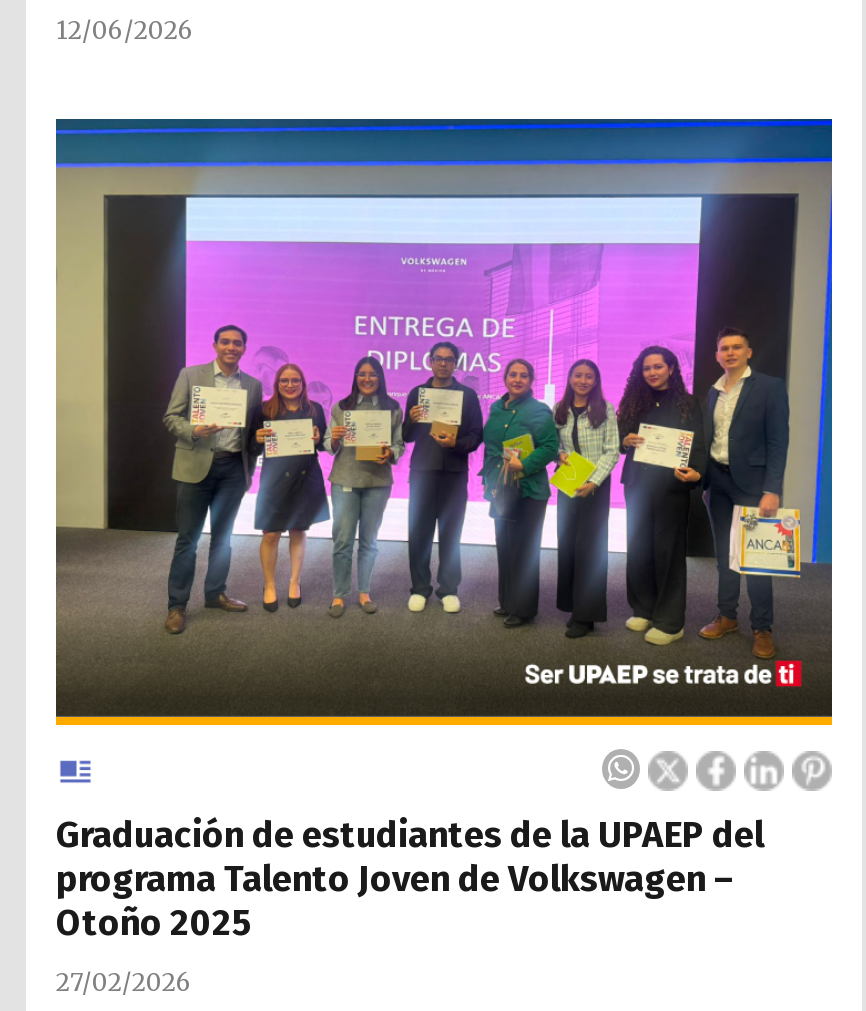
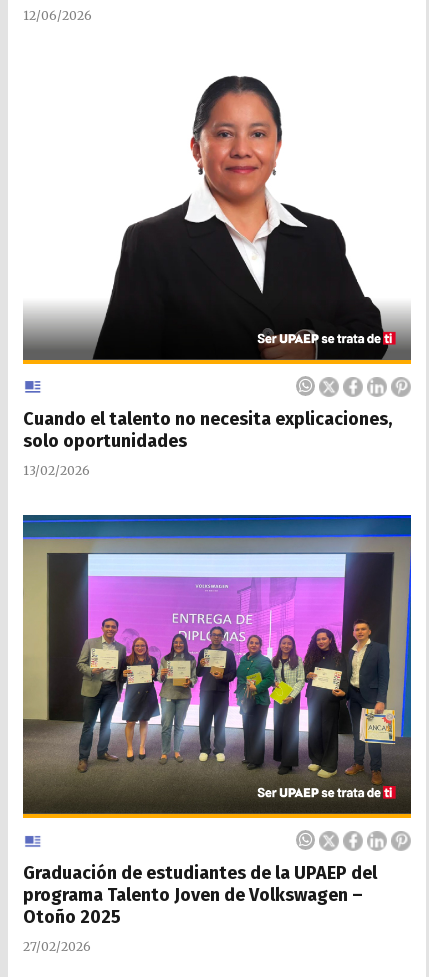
none -> [23,408,392,478] Cuando el talento no necesita explicaciones, | solo oportunidades | 13/02/2026
none -> [23,75,411,360] [image]

